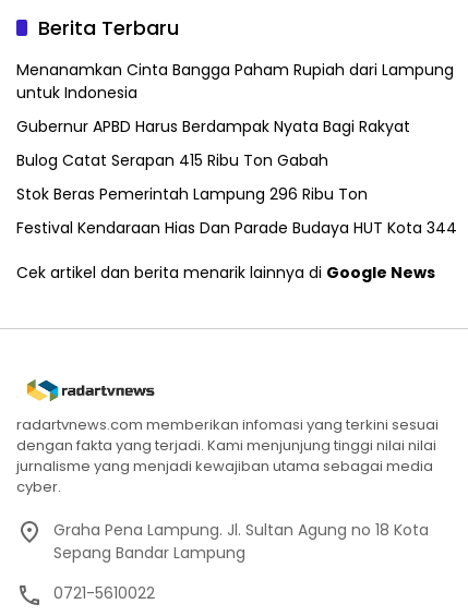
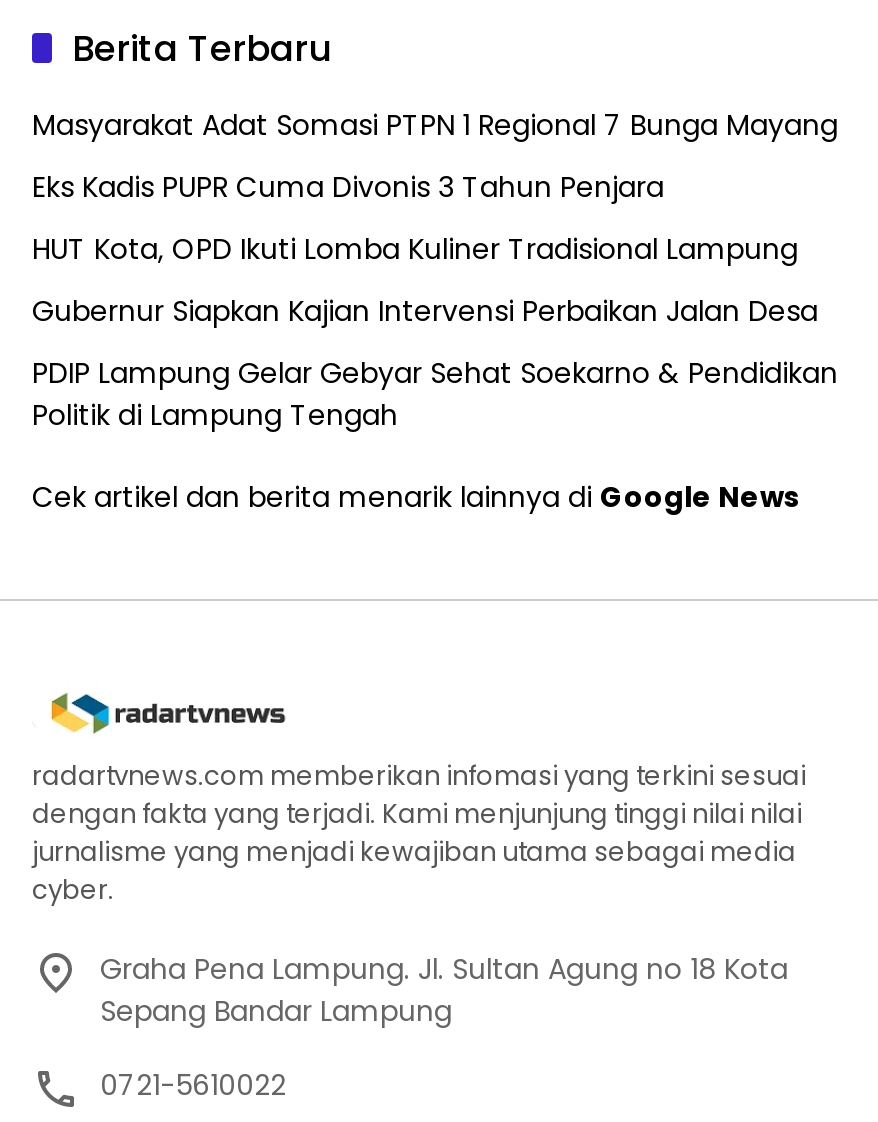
[16,59,454,104] Menanamkan Cinta Bangga Paham Rupiah dari Lampung | untuk Indonesia -> [32,106,838,146] Masyarakat Adat Somasi PTPN 1 Regional 7 Bunga Mayang
[16,116,410,138] Gubernur APBD Harus Berdampak Nyata Bagi Rakyat -> [32,168,664,208] Eks Kadis PUPR Cuma Divonis 3 Tahun Penjara
[16,150,328,172] Bulog Catat Serapan 415 Ribu Ton Gabah -> [32,230,798,270] HUT Kota, OPD Ikuti Lomba Kuliner Tradisional Lampung
[16,184,368,205] Stok Beras Pemerintah Lampung 296 Ribu Ton -> [32,292,818,332] Gubernur Siapkan Kajian Intervensi Perbaikan Jalan Desa
[16,217,457,239] Festival Kendaraan Hias Dan Parade Budaya HUT Kota 344 -> [32,354,838,436] PDIP Lampung Gelar Gebyar Sehat Soekarno & Pendidikan | Politik di Lampung Tengah

